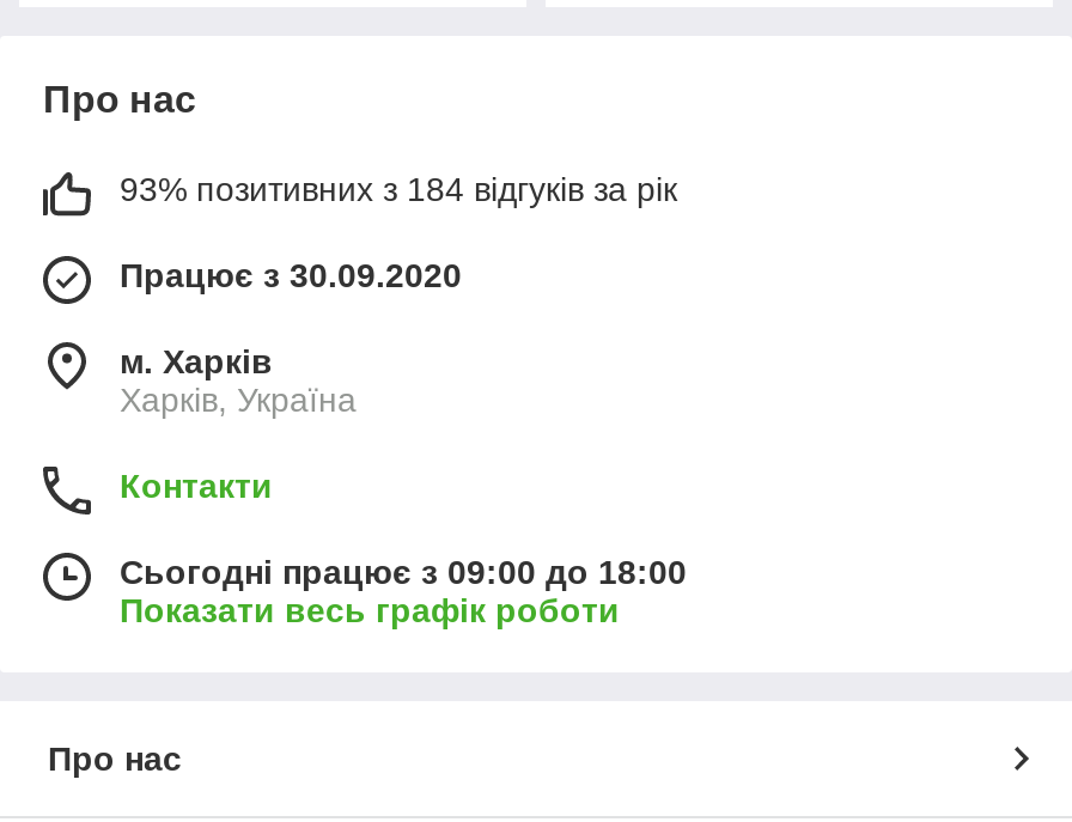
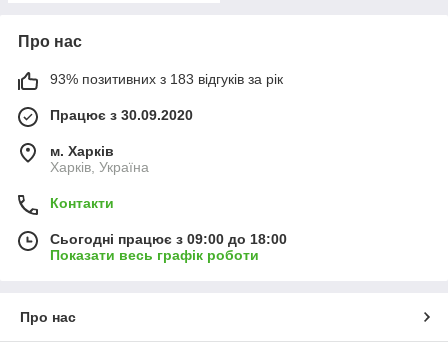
[120,169,677,208] 93% позитивних з 184 відгуків за рік -> [50,71,283,87] 93% позитивних з 183 відгуків за рік

